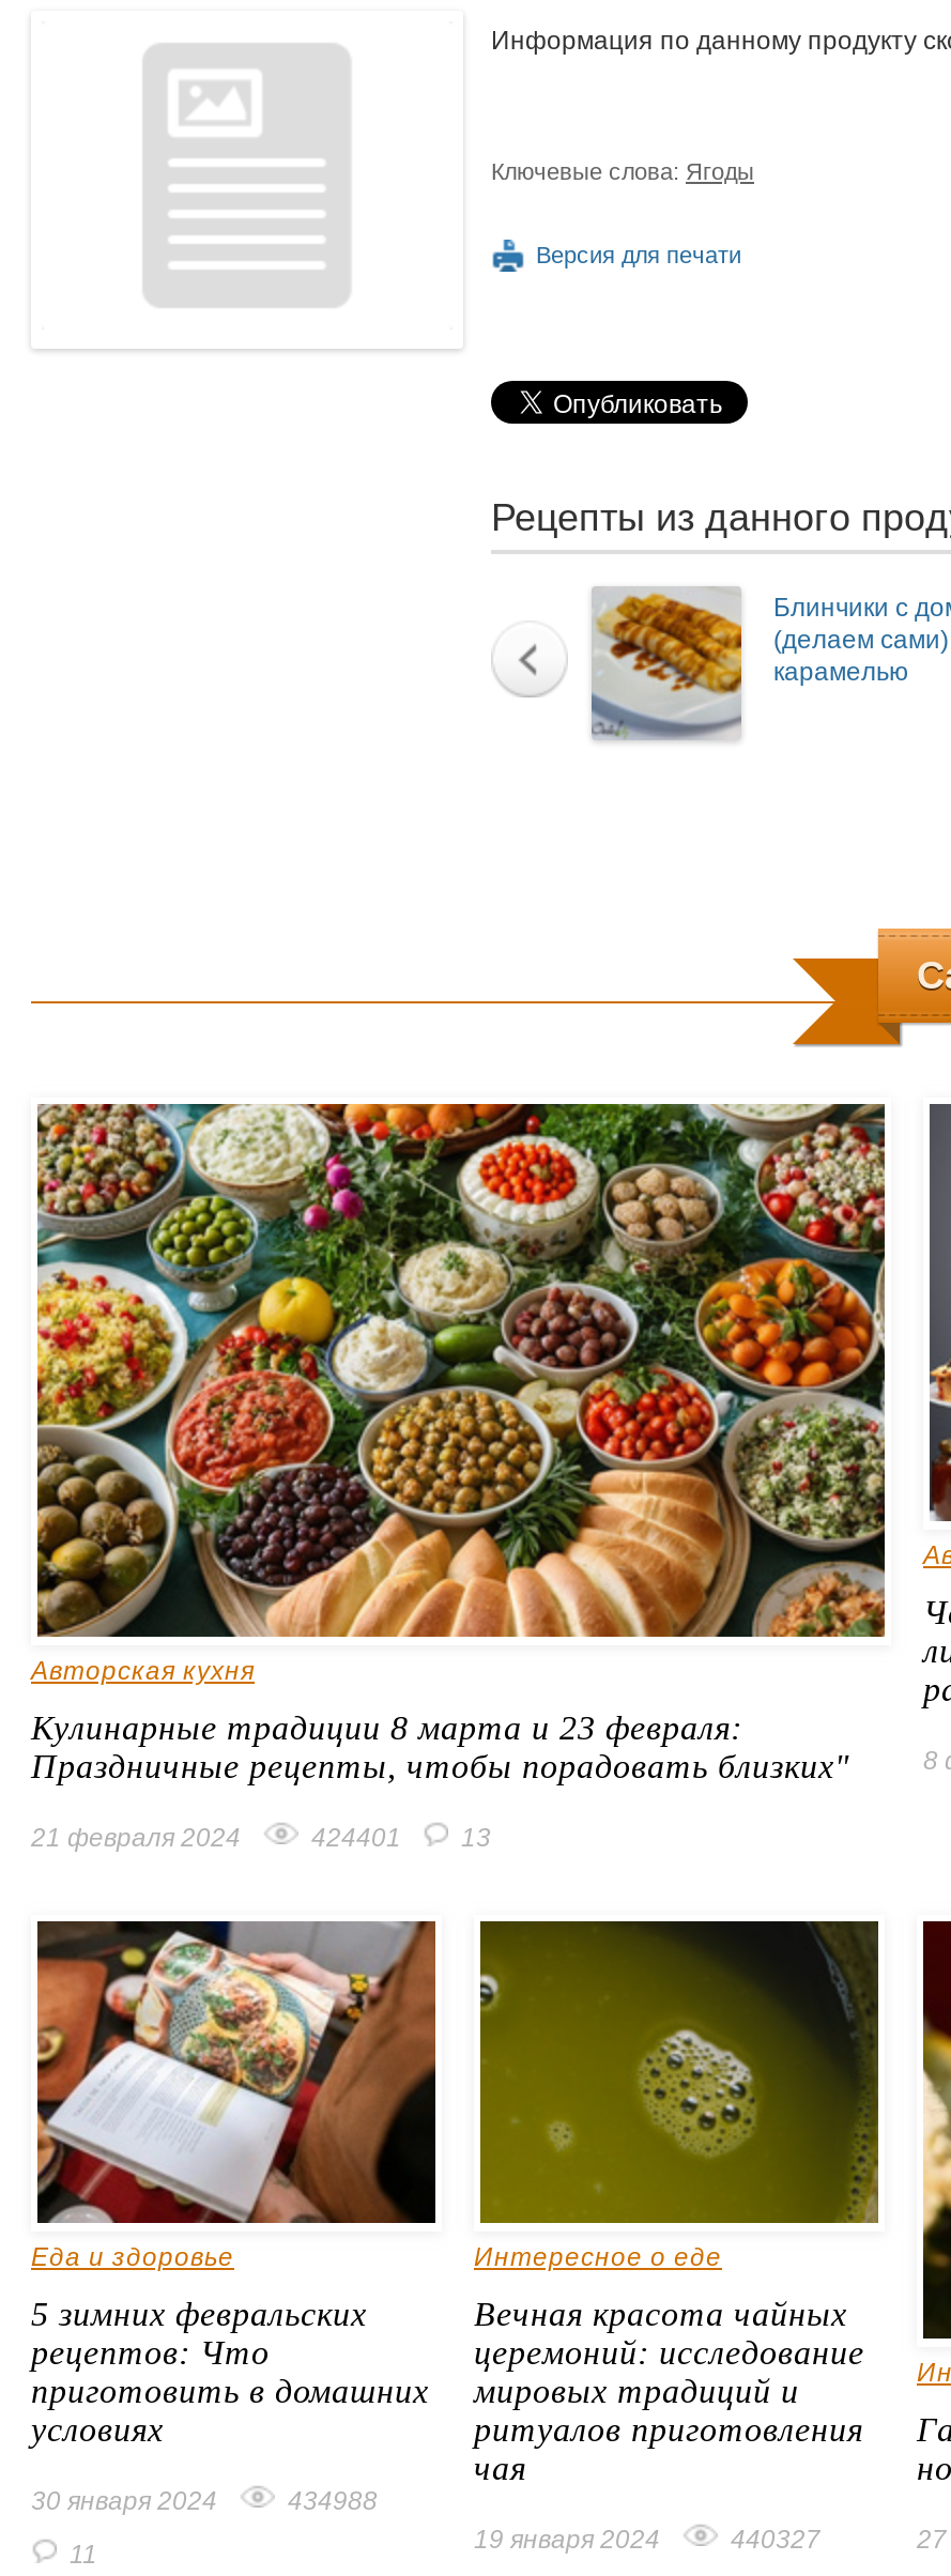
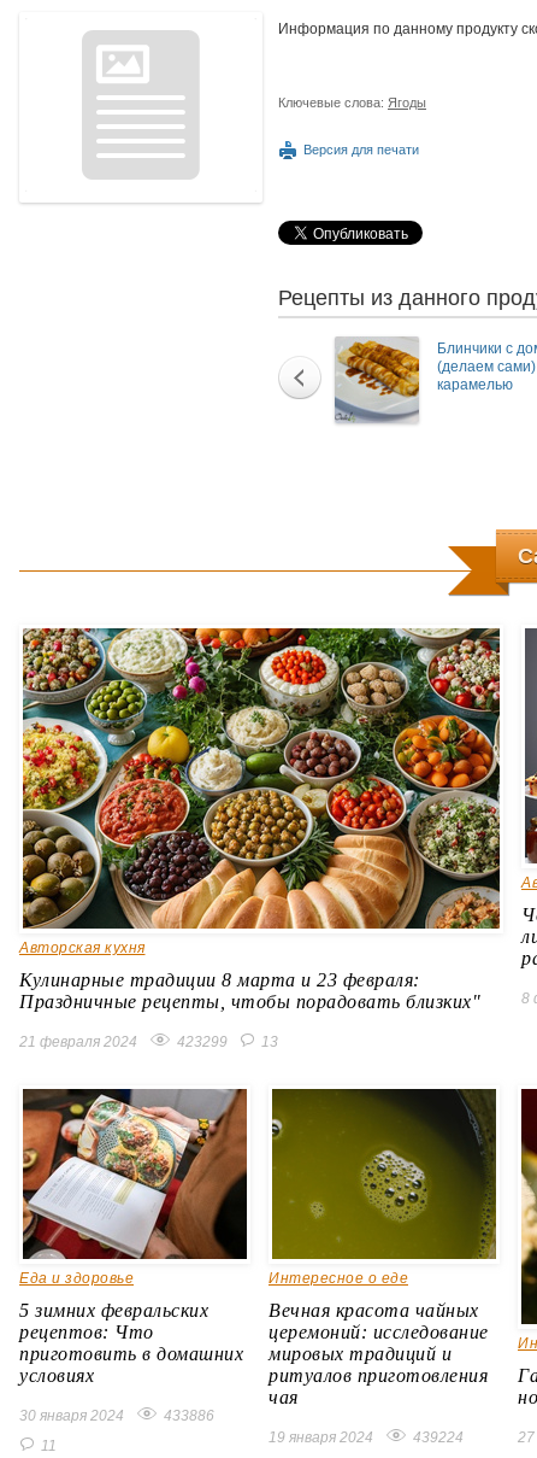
[311,1823,491,1853] 424401 13 -> [177,1034,278,1050] 423299 13
[288,2486,378,2516] 434988 -> [164,1407,214,1424] 433886
[731,2525,820,2555] 440327 -> [413,1429,464,1446] 439224

